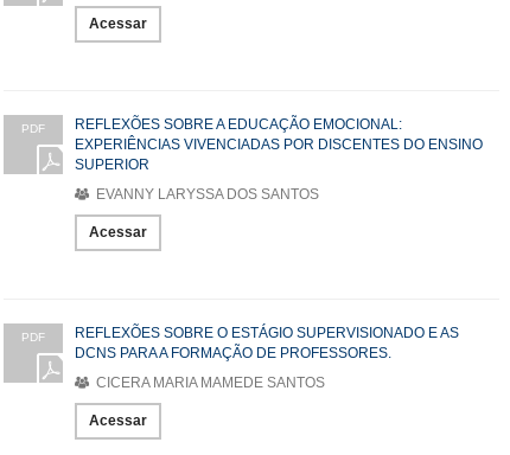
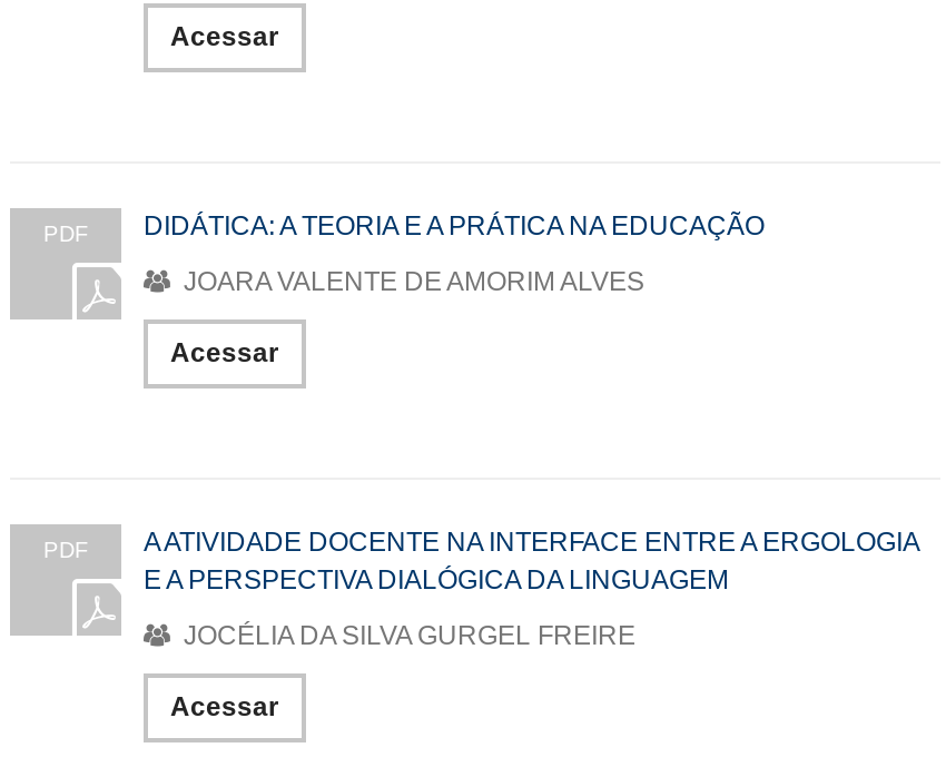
[75,116,483,173] REFLEXÕES SOBRE A EDUCAÇÃO EMOCIONAL: | EXPERIÊNCIAS VIVENCIADAS POR DISCENTES DO ENSINO | SUPERIOR -> [144,210,765,241] DIDÁTICA: A TEORIA E A PRÁTICA NA EDUCAÇÃO
[93,186,319,202] EVANNY LARYSSA DOS SANTOS -> [177,265,644,297] JOARA VALENTE DE AMORIM ALVES
[75,324,459,361] REFLEXÕES SOBRE O ESTÁGIO SUPERVISIONADO E AS | DCNS PARA A FORMAÇÃO DE PROFESSORES. -> [144,526,918,595] A ATIVIDADE DOCENTE NA INTERFACE ENTRE A ERGOLOGIA | E A PERSPECTIVA DIALÓGICA DA LINGUAGEM
[93,374,325,391] CICERA MARIA MAMEDE SANTOS -> [177,619,635,651] JOCÉLIA DA SILVA GURGEL FREIRE

